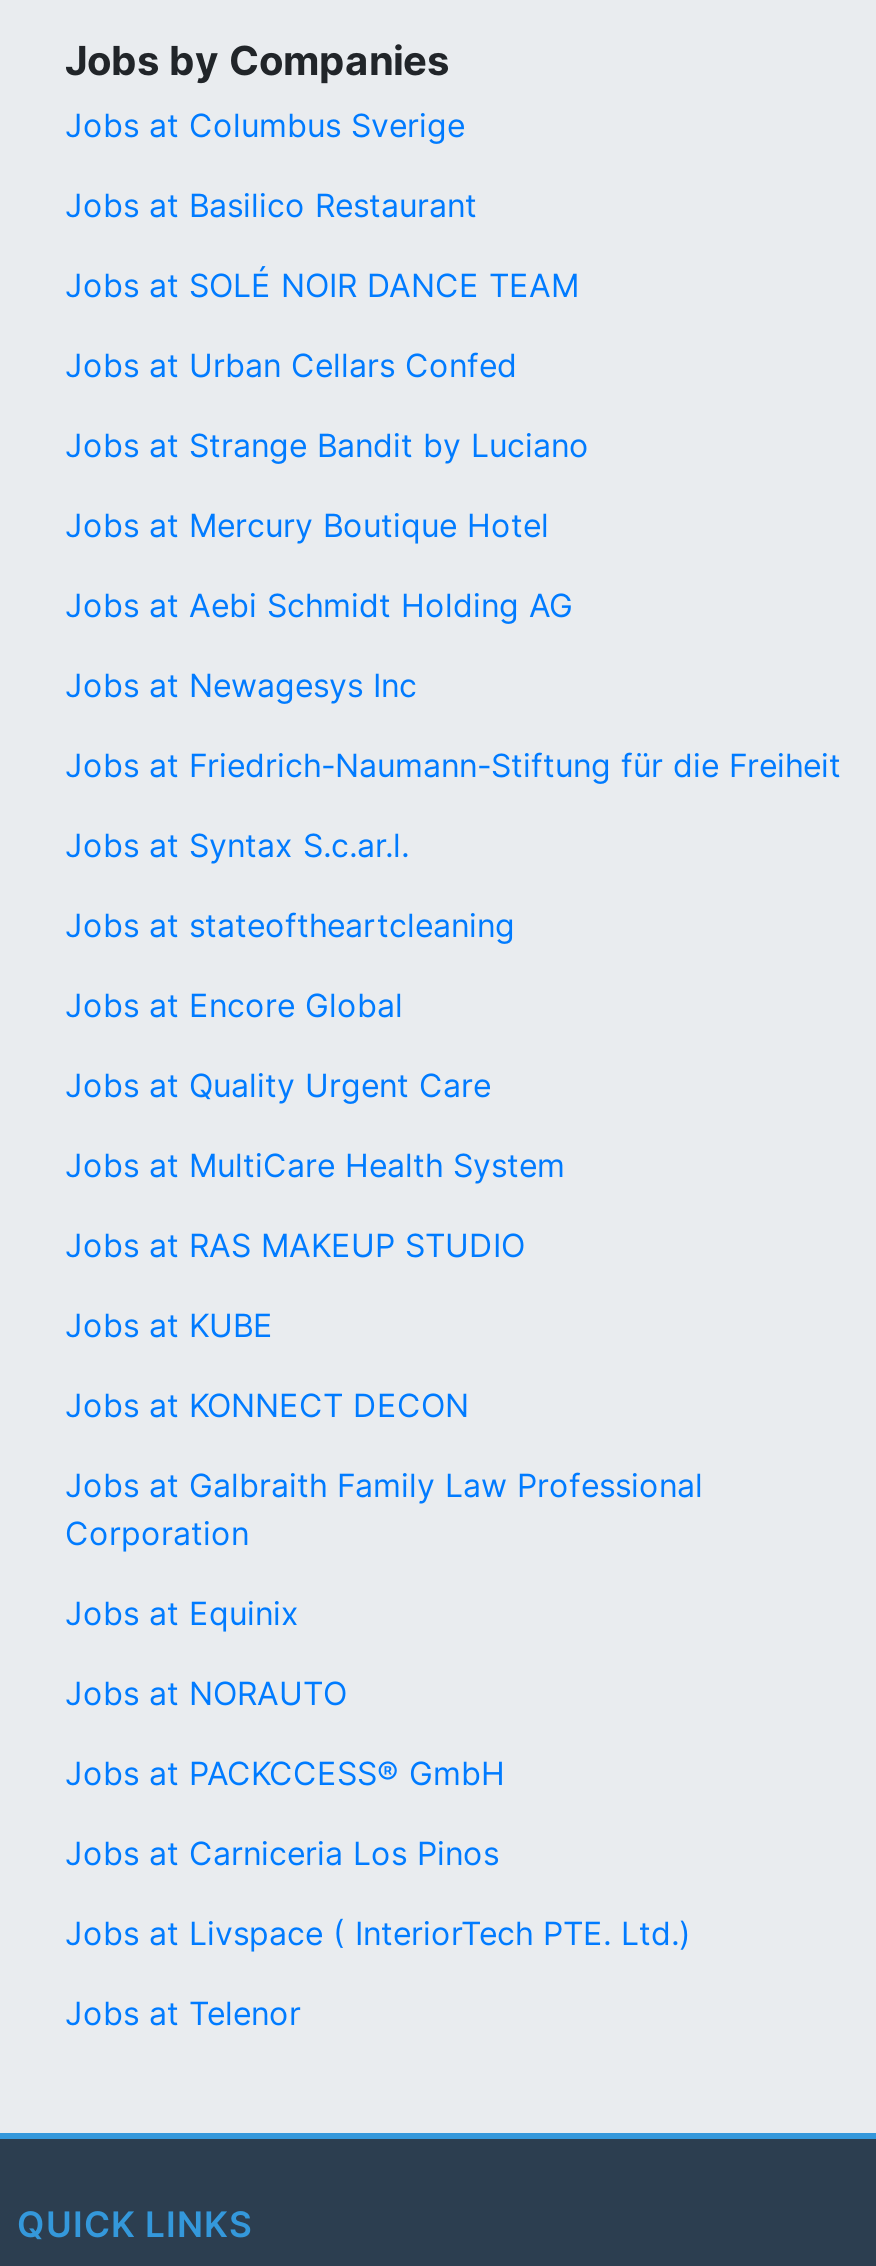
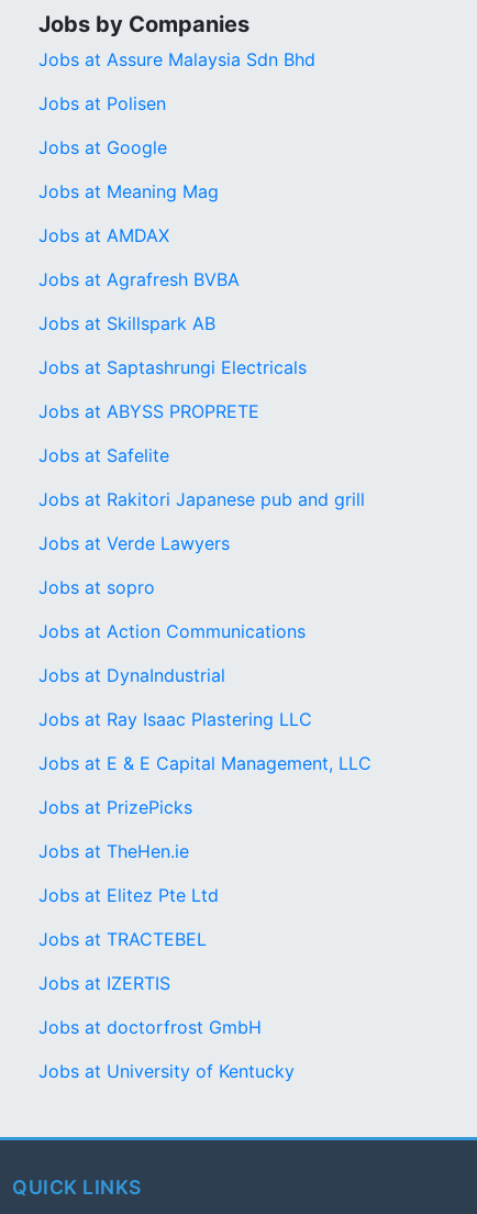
[65,105,465,145] Jobs at Columbus Sverige -> [38,48,315,70] Jobs at Assure Malaysia Sdn Bhd
[65,185,477,225] Jobs at Basilico Restaurant -> [38,92,166,114] Jobs at Polisen
[65,265,579,305] Jobs at SOLÉ NOIR DANCE TEAM -> [38,136,167,158] Jobs at Google
[65,345,517,385] Jobs at Urban Cellars Confed -> [38,180,219,202] Jobs at Meaning Mag
[65,425,589,465] Jobs at Strange Bandit by Luciano -> [38,224,169,246] Jobs at AMDAX
[65,505,549,545] Jobs at Mercury Boutique Hotel -> [38,268,240,290] Jobs at Agrafresh BVBA
[65,585,573,625] Jobs at Aebi Schmidt Holding AG -> [38,312,215,334] Jobs at Skillspark AB
[65,665,417,705] Jobs at Newagesys Inc -> [38,356,307,378] Jobs at Saptashrungi Electricals
[65,745,841,785] Jobs at Friedrich-Naumann-Stiftung für die Freiheit -> [38,400,259,422] Jobs at ABYSS PROPRETE
[65,825,409,865] Jobs at Syntax S.c.ar.l. -> [38,444,169,466] Jobs at Safelite
[65,905,515,945] Jobs at stateoftheartcleaning -> [38,488,365,510] Jobs at Rakitori Japanese pub and grill
[65,985,403,1025] Jobs at Encore Global -> [38,532,230,554] Jobs at Verde Lawyers
[65,1065,491,1105] Jobs at Quality Urgent Care -> [38,576,155,598] Jobs at sopro
[65,1145,565,1185] Jobs at MultiCare Health System -> [38,620,306,642] Jobs at Action Communications
[65,1225,525,1265] Jobs at RAS MAKEUP STUDIO -> [38,664,225,686] Jobs at DynaIndustrial
[65,1305,273,1345] Jobs at KUBE -> [38,708,312,730] Jobs at Ray Isaac Plastering LLC
[65,1385,469,1425] Jobs at KONNECT DECON -> [38,752,371,774] Jobs at E & E Capital Management, LLC
[65,1465,703,1553] Jobs at Galbraith Family Law Professional | Corporation -> [38,796,192,818] Jobs at PrizePicks
[65,1593,299,1633] Jobs at Equinix -> [38,840,189,862] Jobs at TheHen.ie
[65,1673,347,1713] Jobs at NORAUTO -> [38,884,219,906] Jobs at Elitez Pte Ltd
[65,1753,505,1793] Jobs at PACKCCESS® GmbH -> [38,928,207,950] Jobs at TRACTEBEL
[65,1833,499,1873] Jobs at Carniceria Los Pinos -> [38,972,170,994] Jobs at IZERTIS
[65,1913,691,1953] Jobs at Livspace ( InteriorTech PTE. Ltd.) -> [38,1016,262,1038] Jobs at doctorfrost GmbH
[65,1993,301,2033] Jobs at Telenor -> [38,1060,295,1082] Jobs at University of Kentucky

